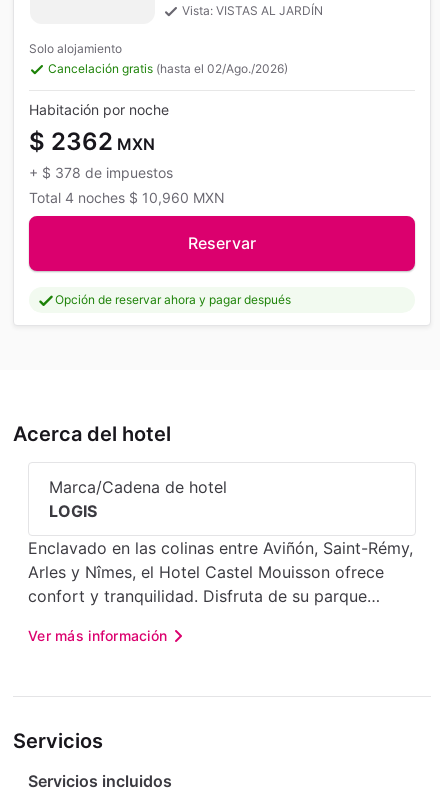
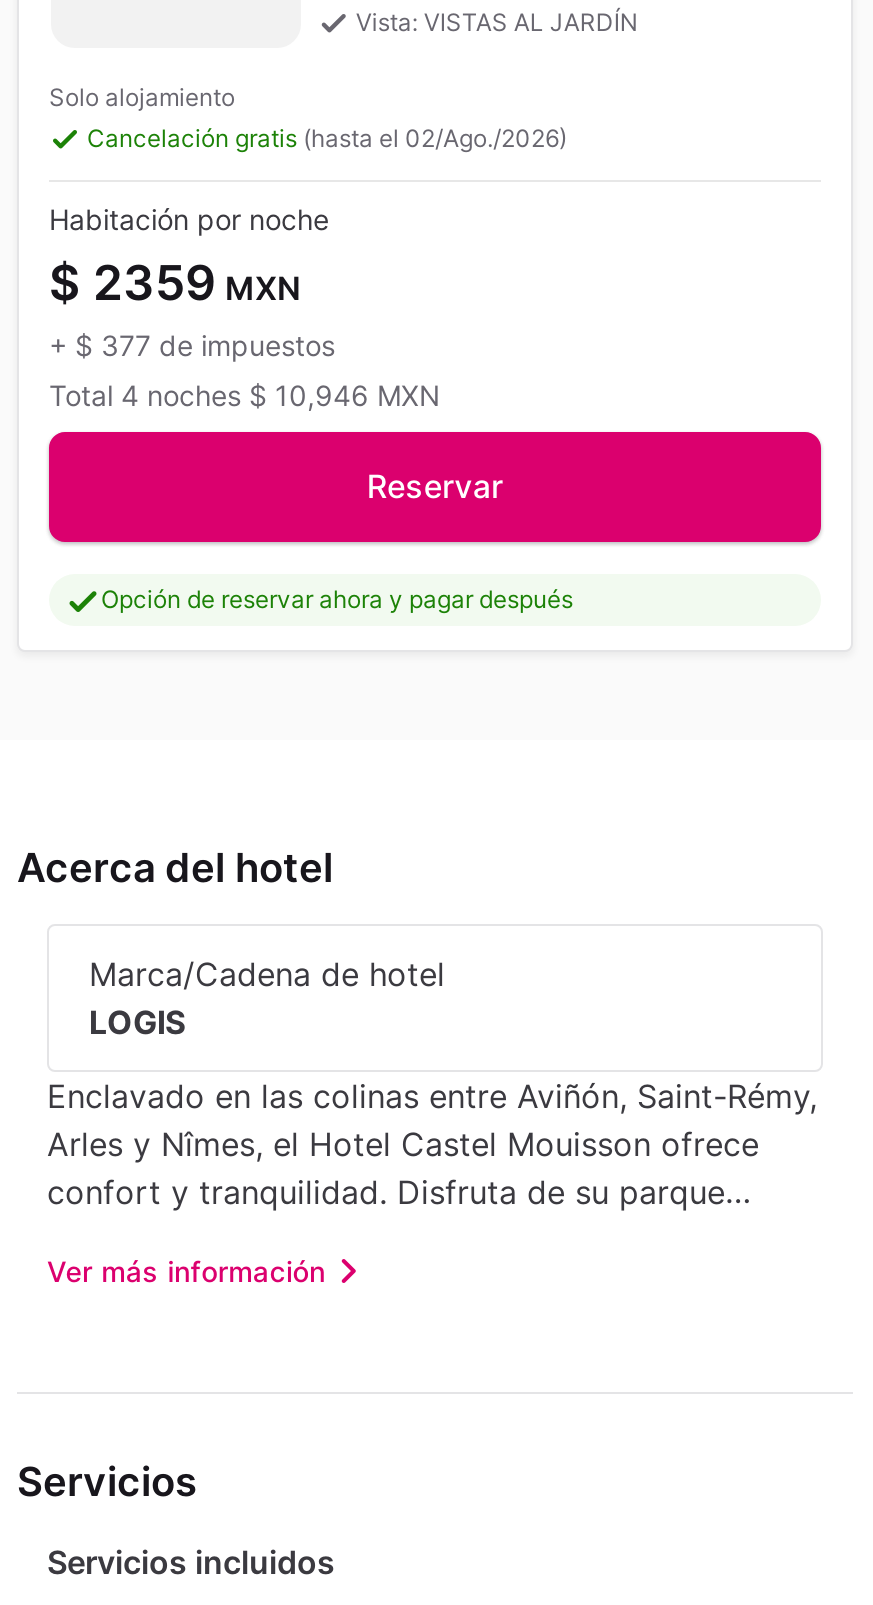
[29,127,155,156] $ 2362 MXN -> [49,253,301,311] $ 2359 MXN
[29,164,173,181] + $ 378 de impuestos -> [49,327,335,361] + $ 377 de impuestos
[29,189,225,206] Total 4 noches $ 10,960 MXN -> [49,377,441,411] Total 4 noches $ 10,946 MXN

